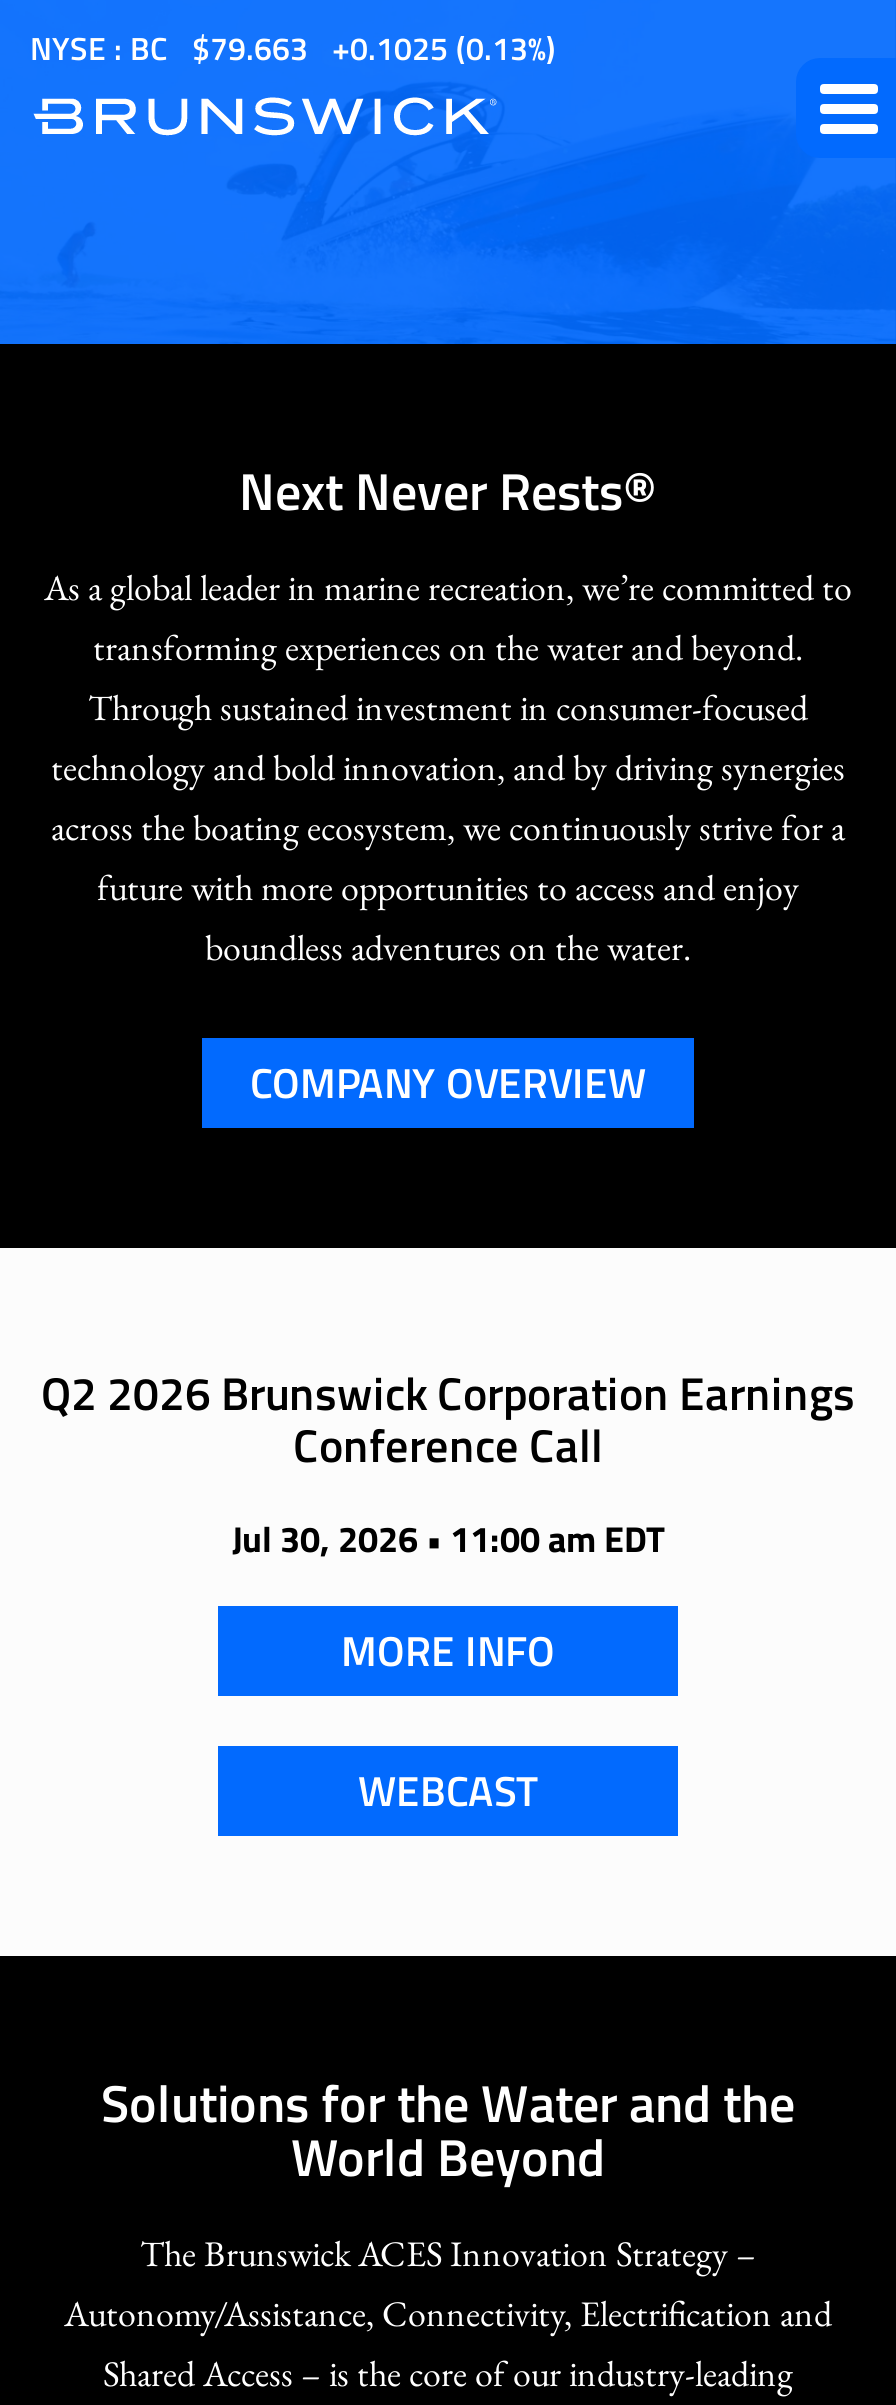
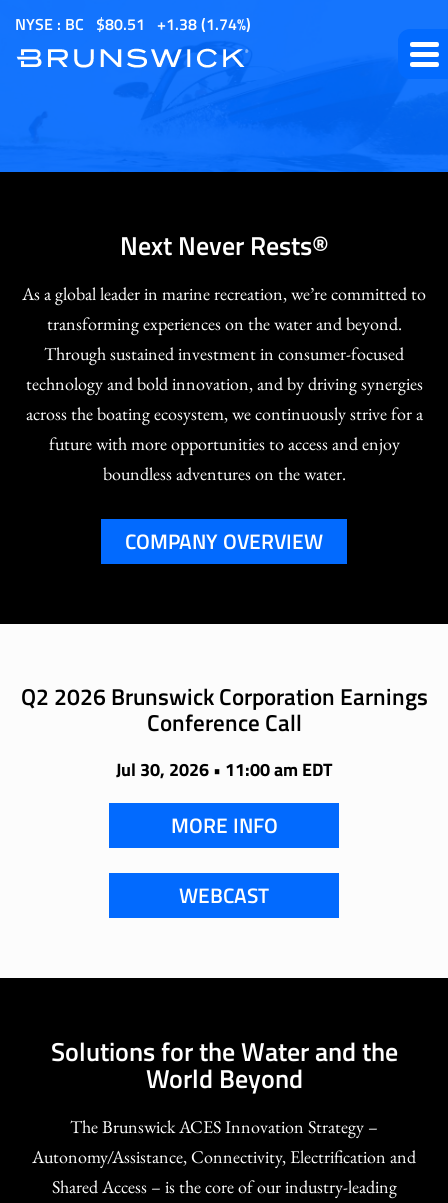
[30,24,308,72] NYSE : BC $79.663 -> [15,12,145,36] NYSE : BC $80.51
[350,24,556,72] 0.1025 (0.13%) -> [166,12,251,36] 1.38 (1.74%)

